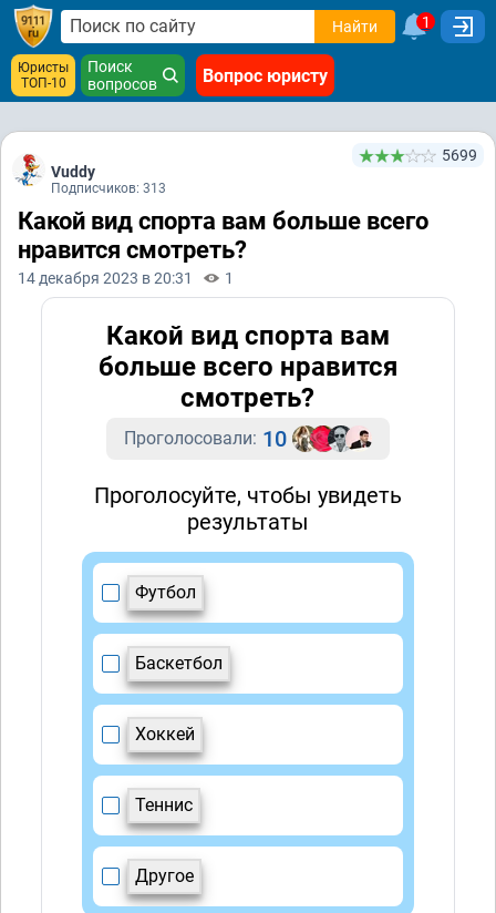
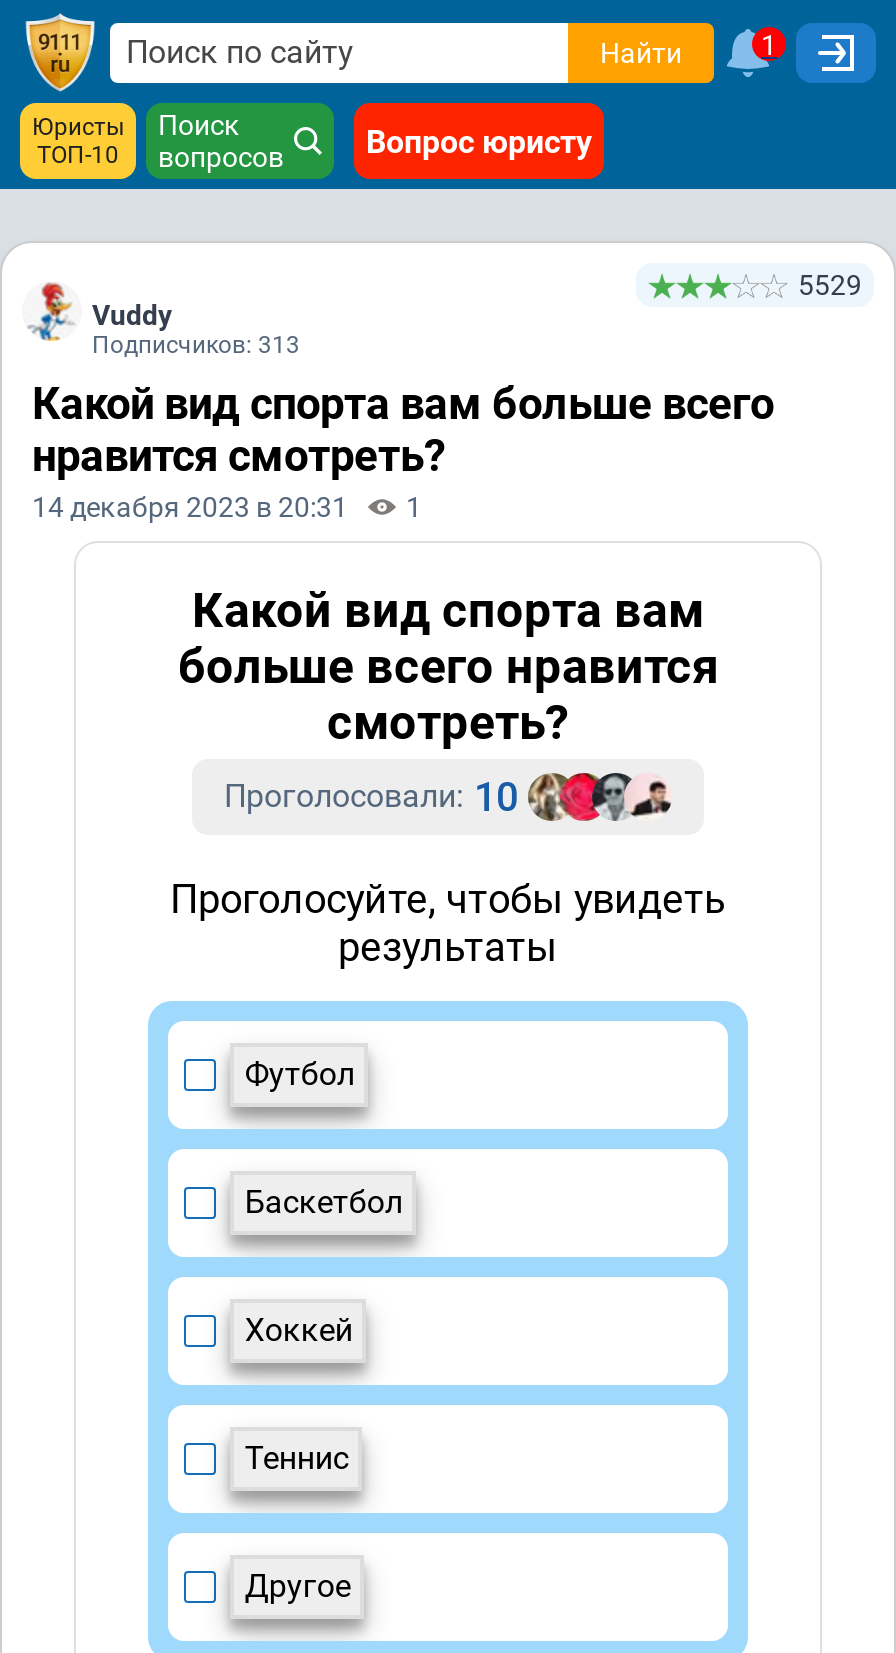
[442,146,477,164] 5699 -> [798,269,862,301] 5529

